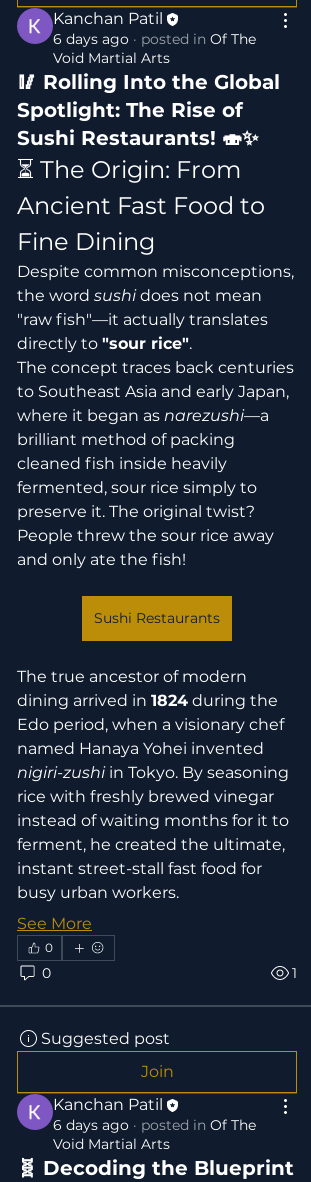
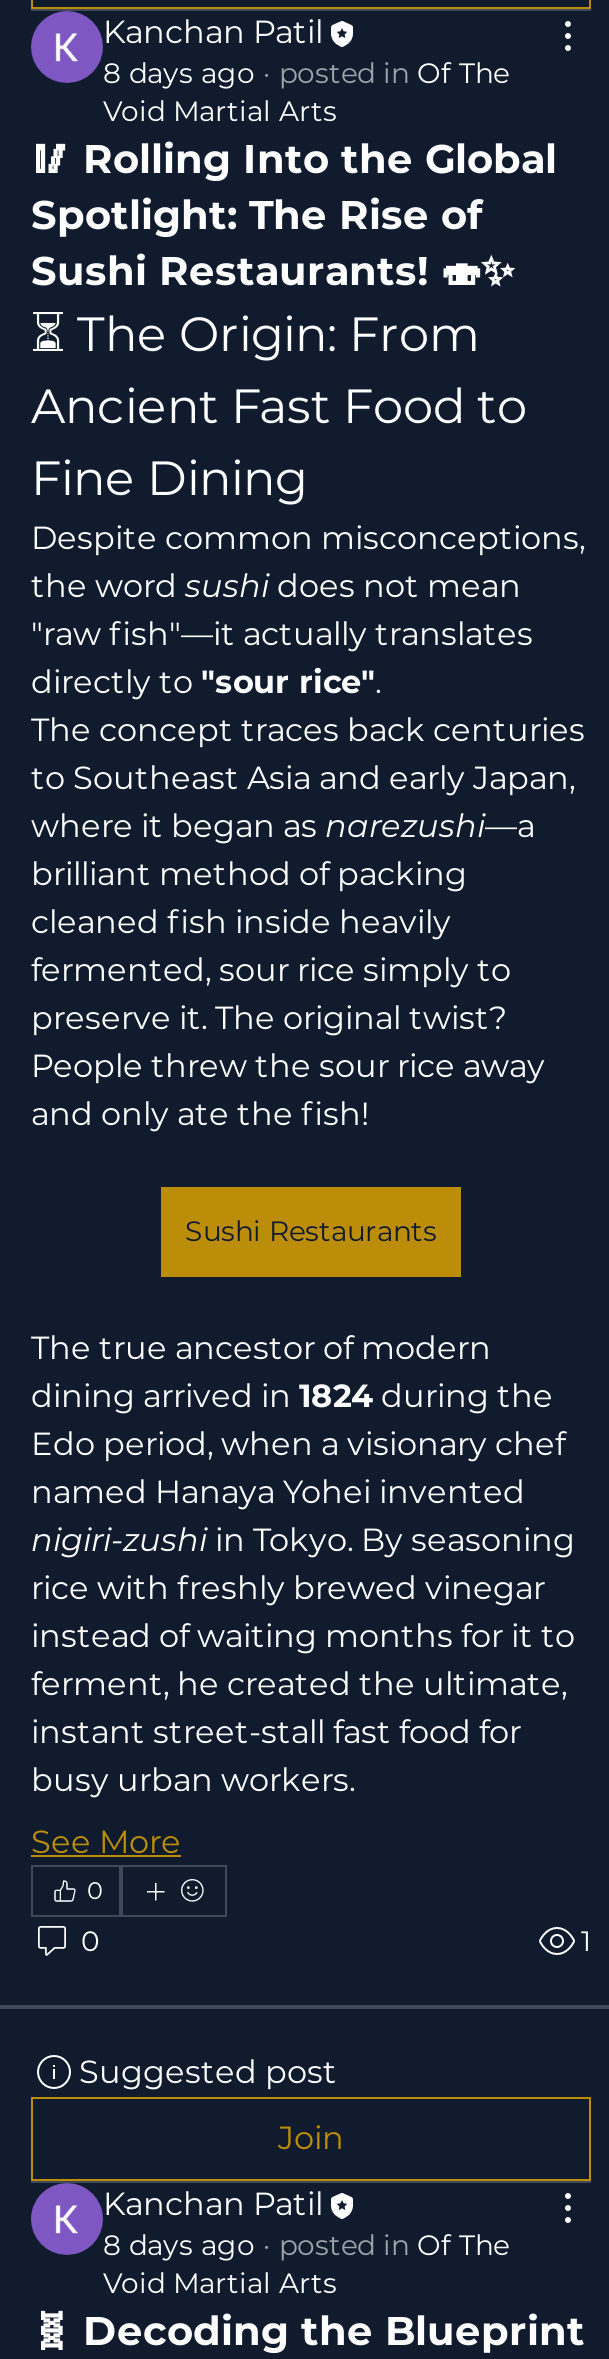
[53,30,256,48] 6 days ago · posted in Of The -> [103,55,509,91] 8 days ago · posted in Of The
[53,1116,256,1134] 6 days ago · posted in Of The -> [103,2227,509,2263] 8 days ago · posted in Of The

